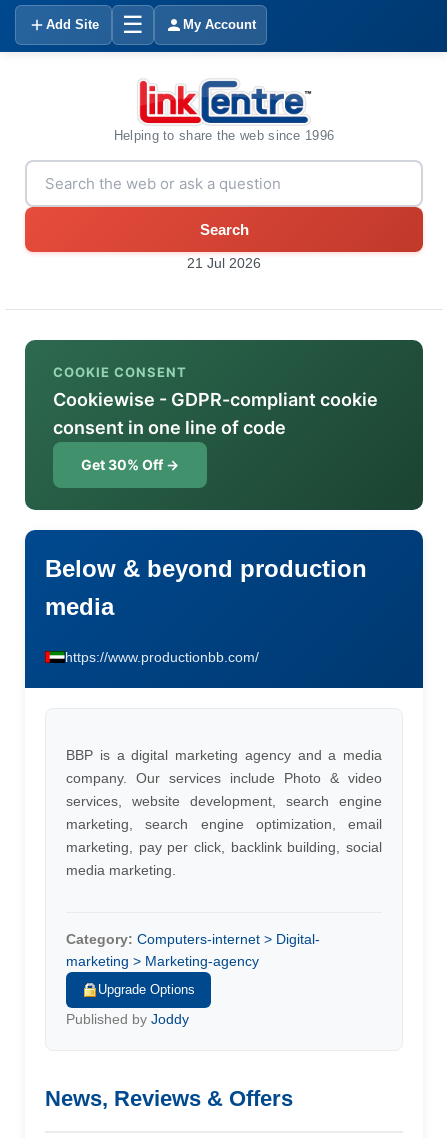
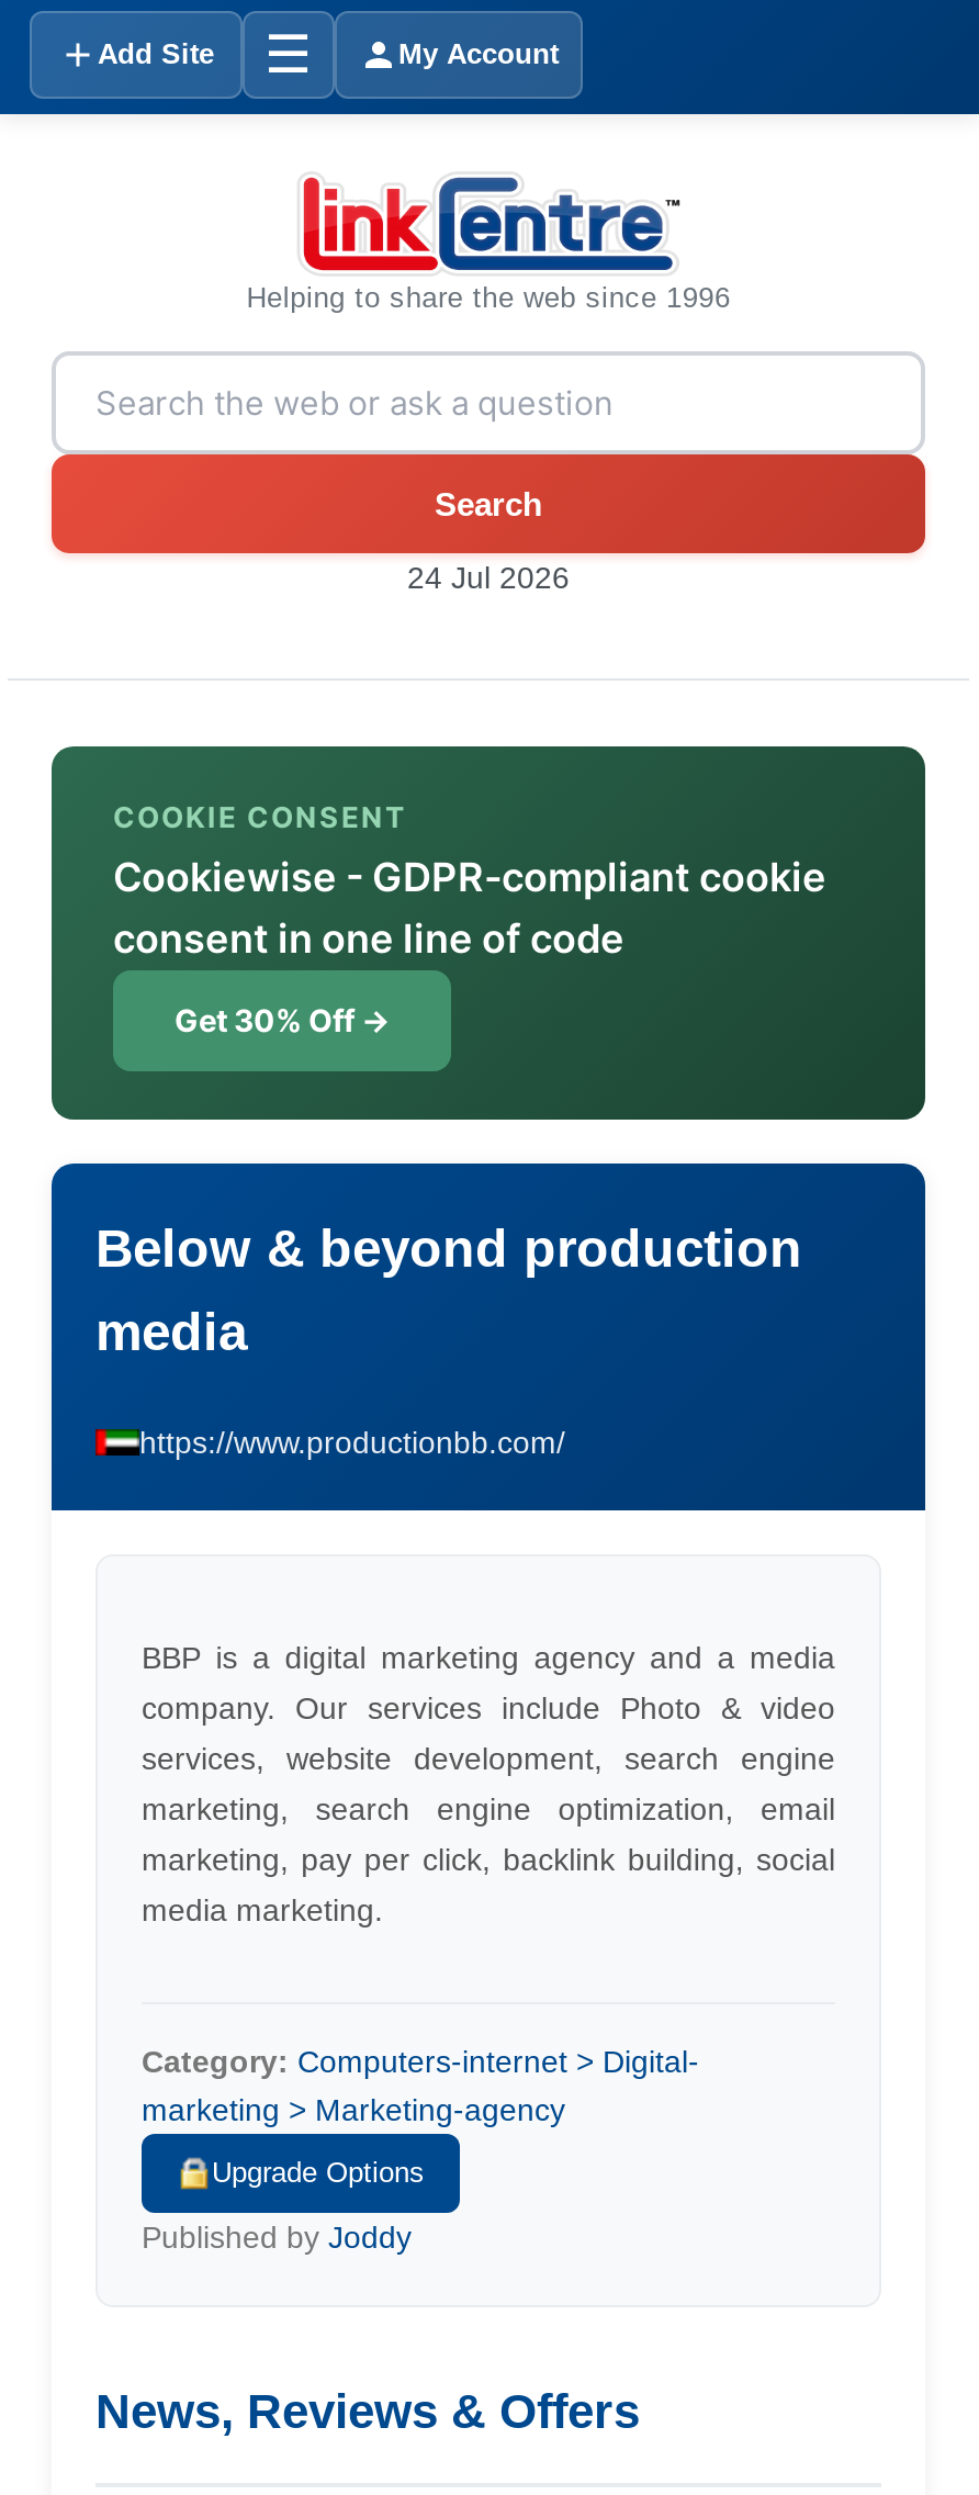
[187,255,261,271] 21 Jul 2026 -> [407,560,570,595] 24 Jul 2026

